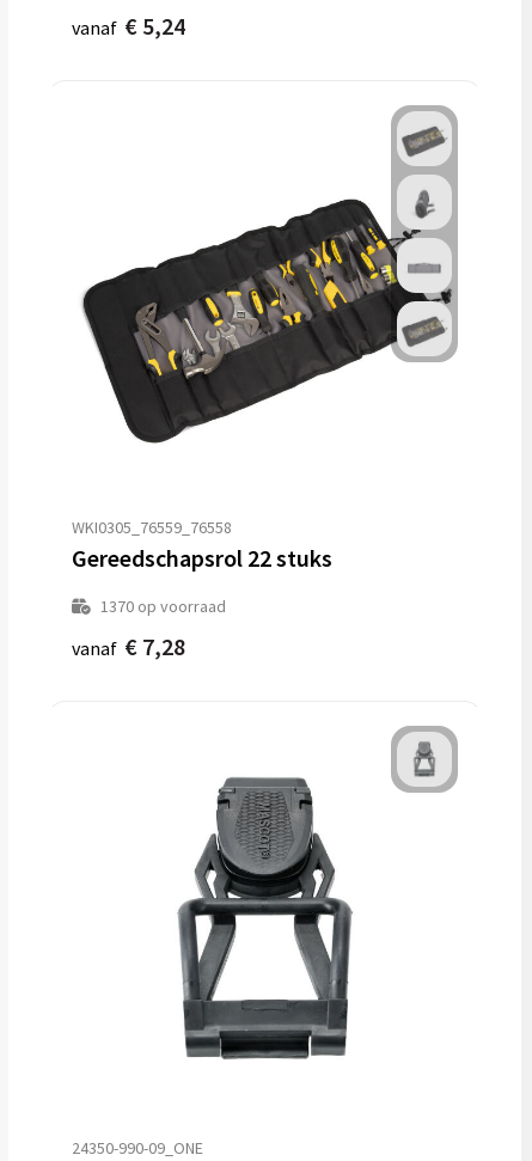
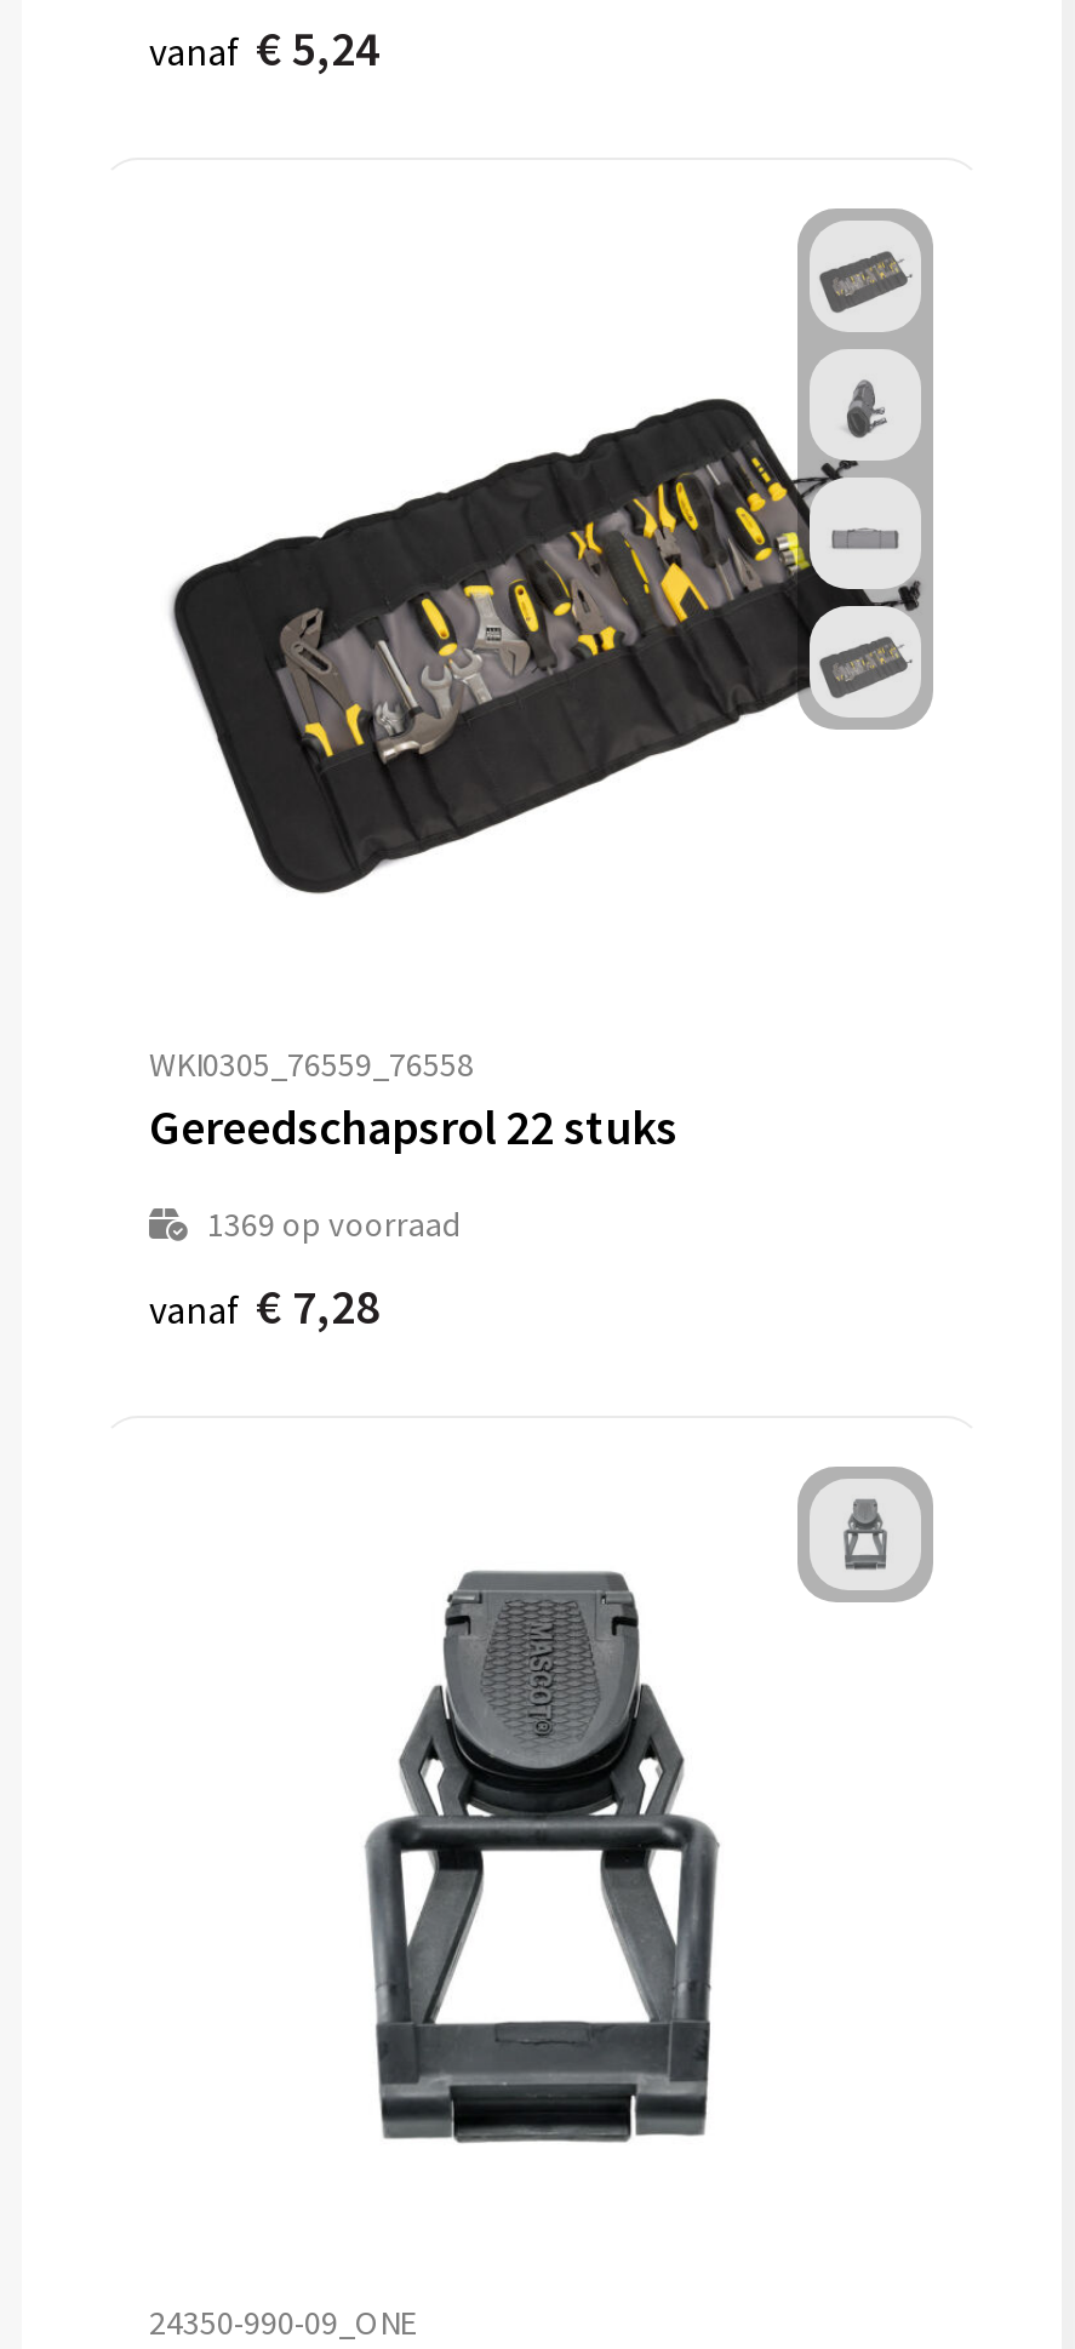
[100,595,225,617] 1370 op voorraad -> [207,1202,462,1246] 1369 op voorraad

